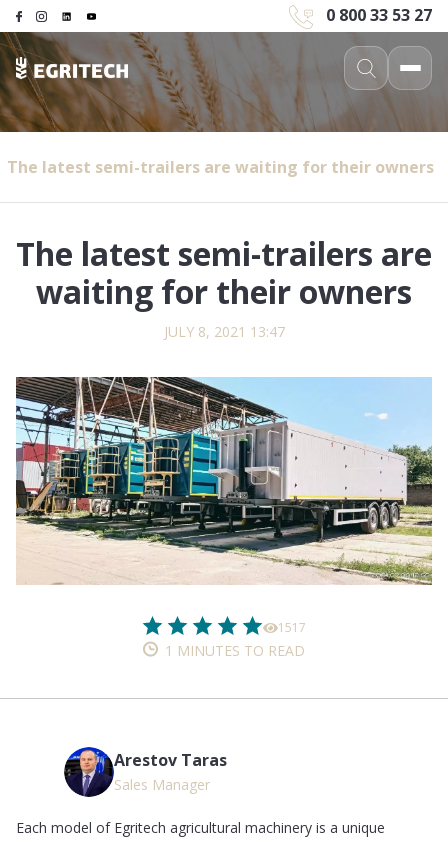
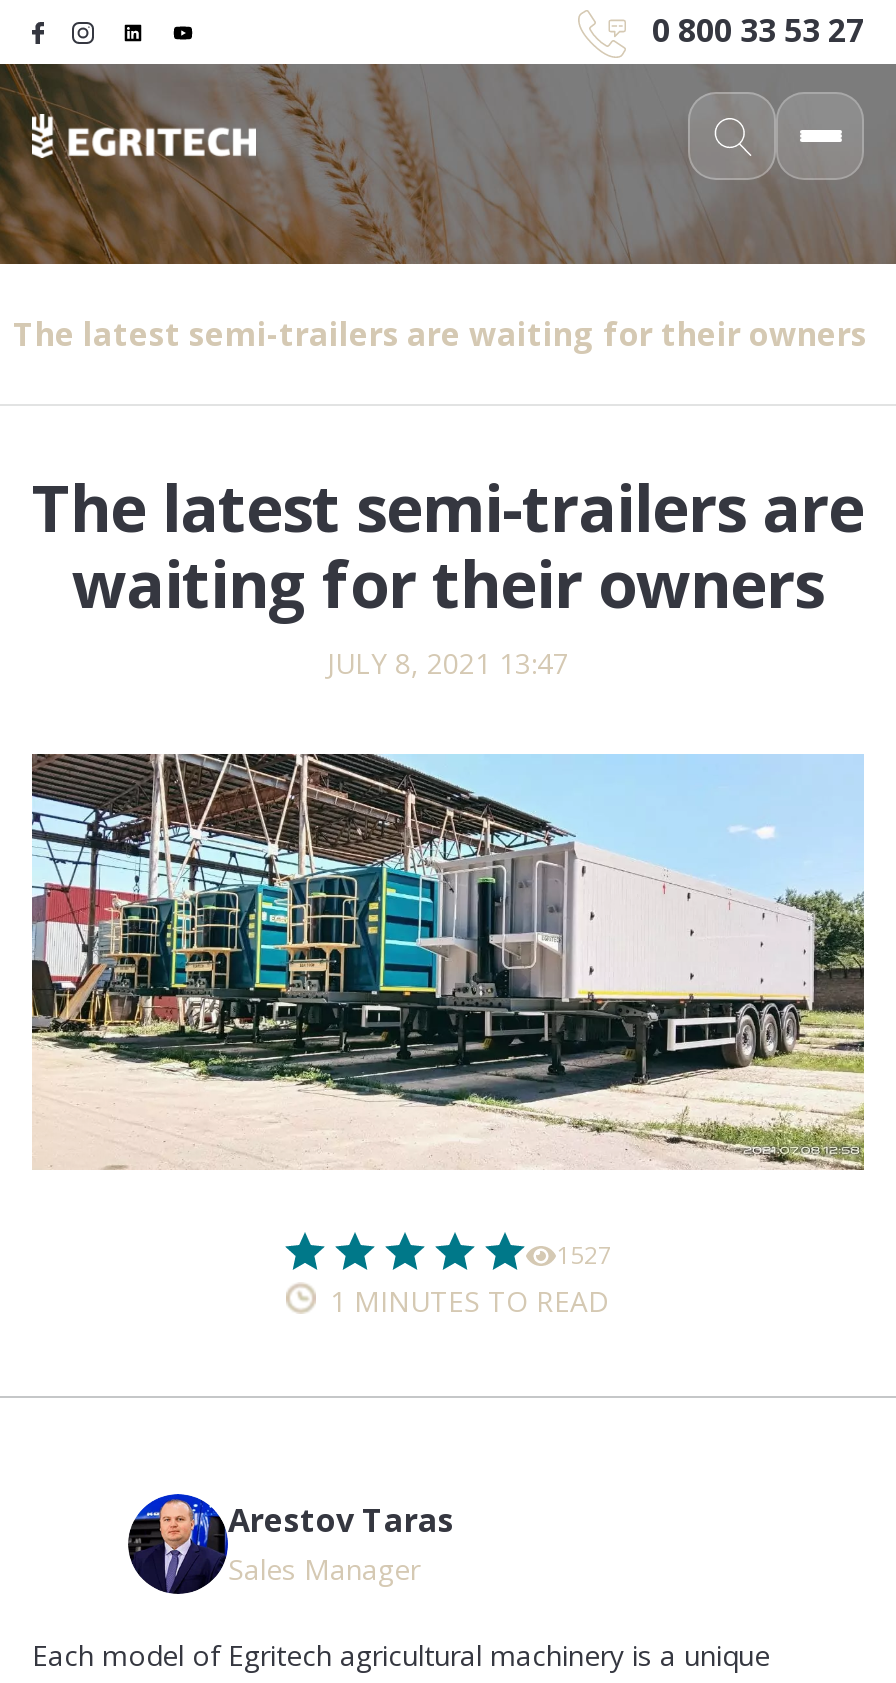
[278,619,306,636] 1517 -> [556,1239,612,1273] 1527

